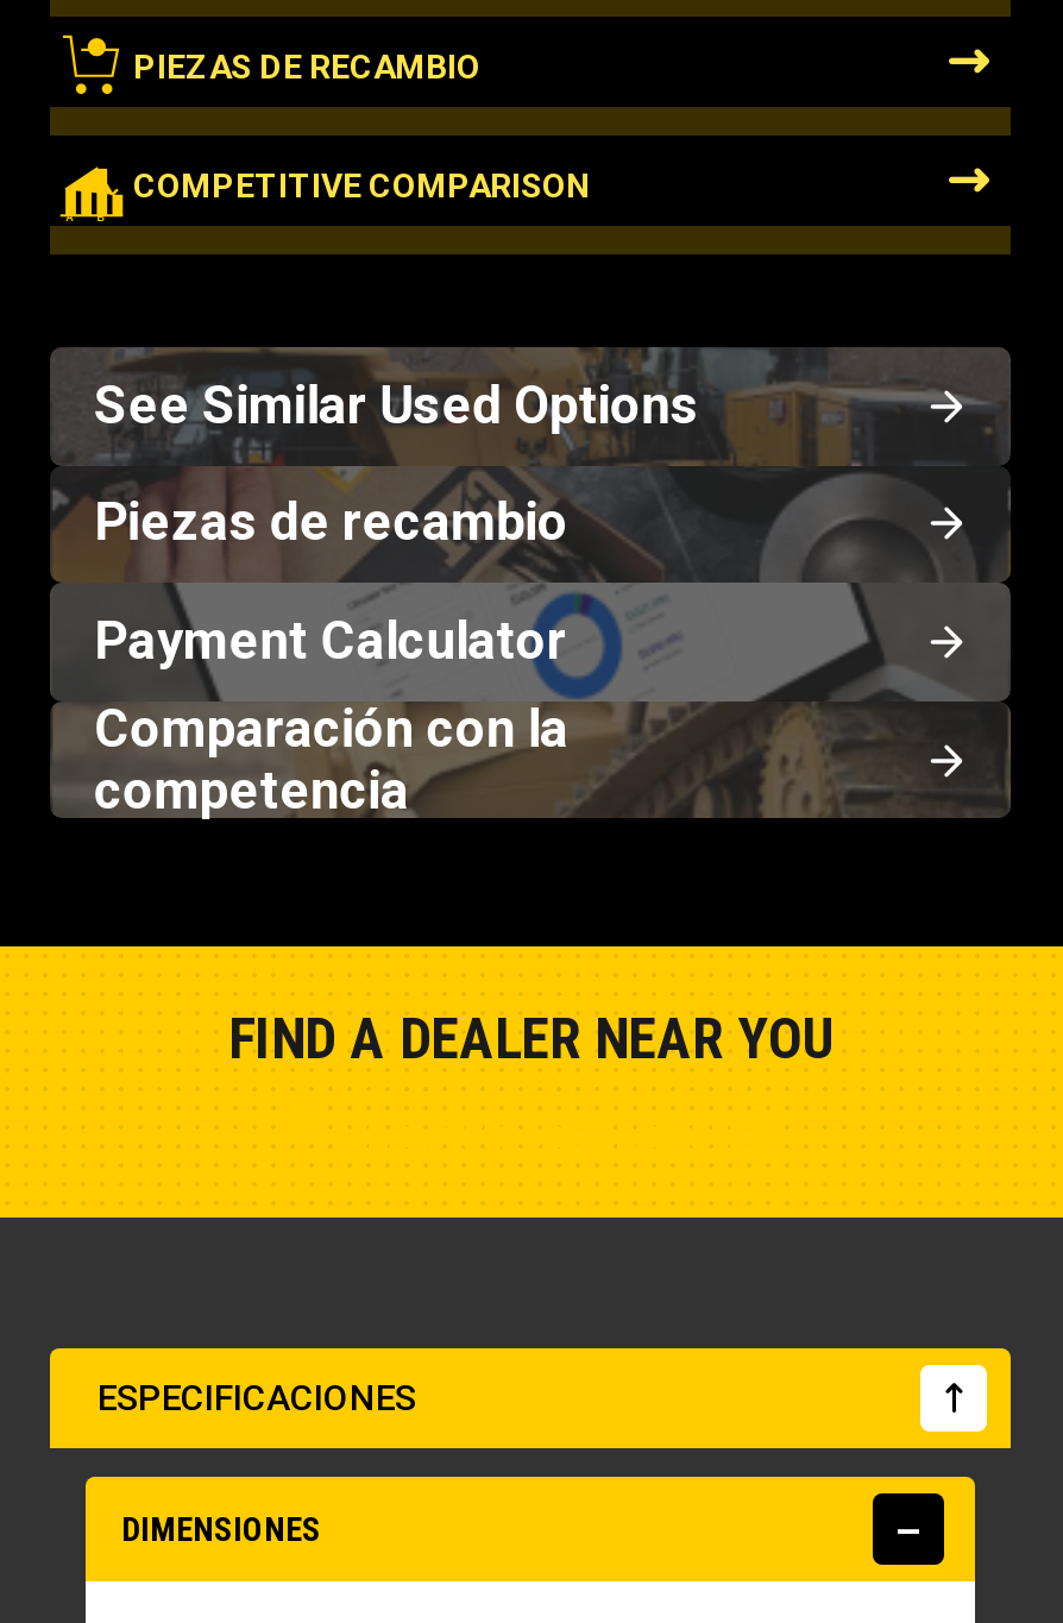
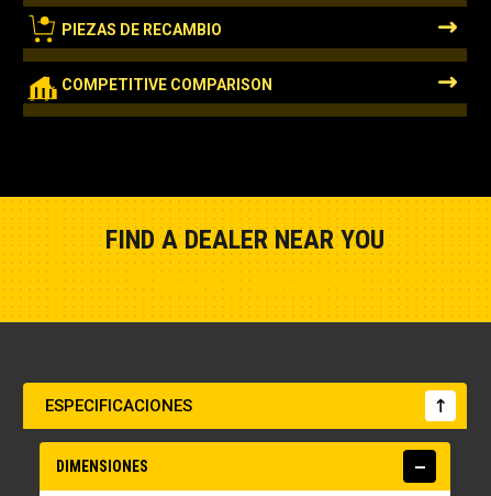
[50,345,1011,819] [image] | See Similar Used Options | Piezas de recambio | Payment Calculator | Comparación con la | competencia -> none

